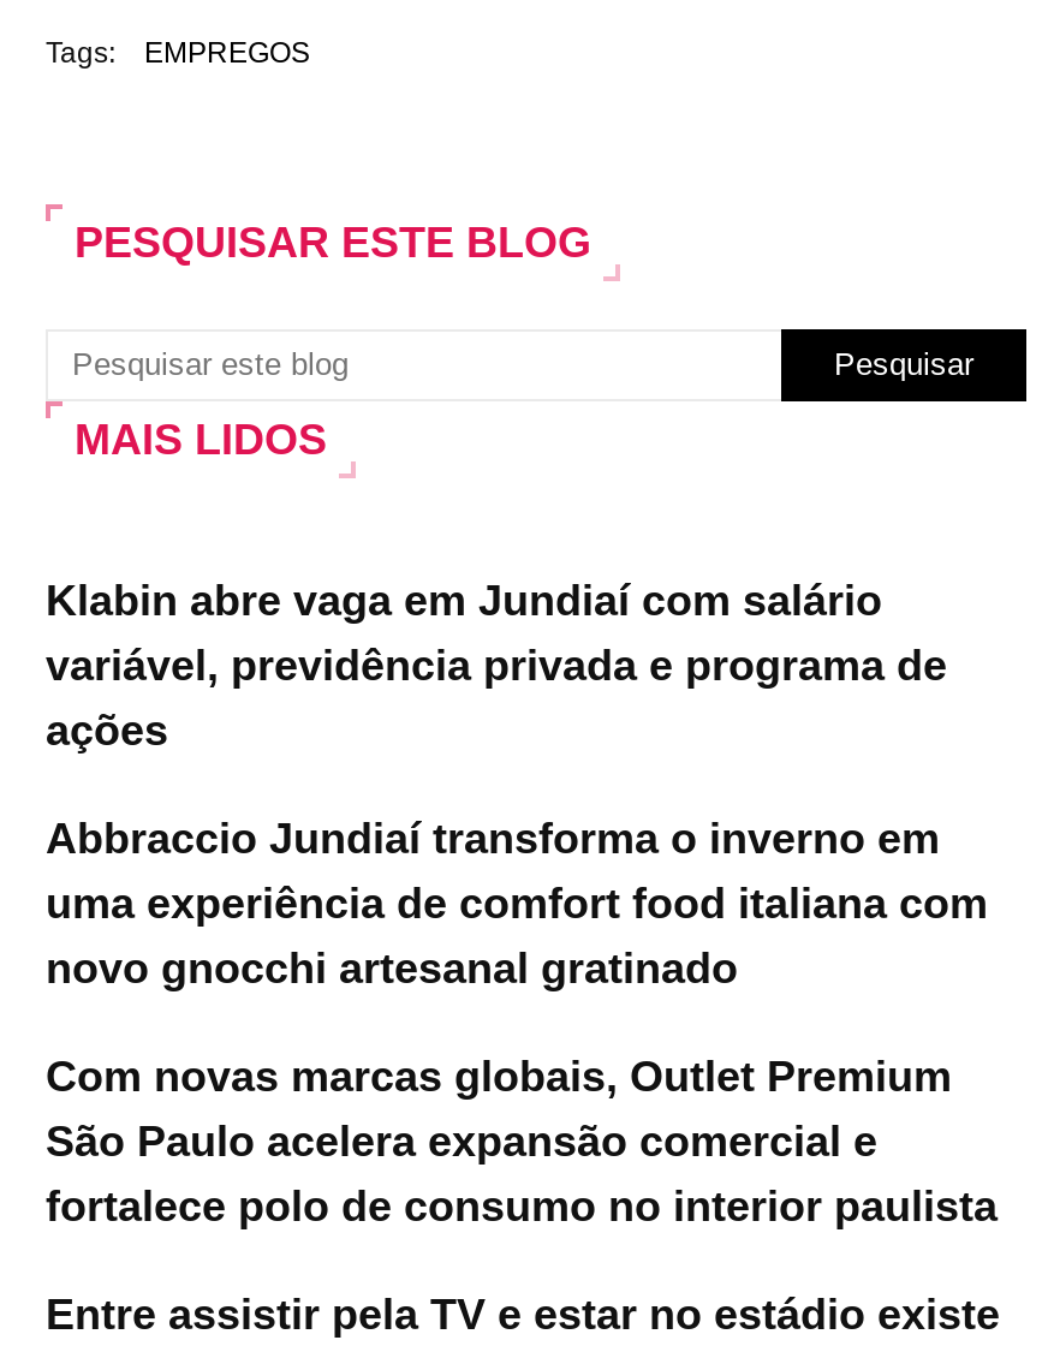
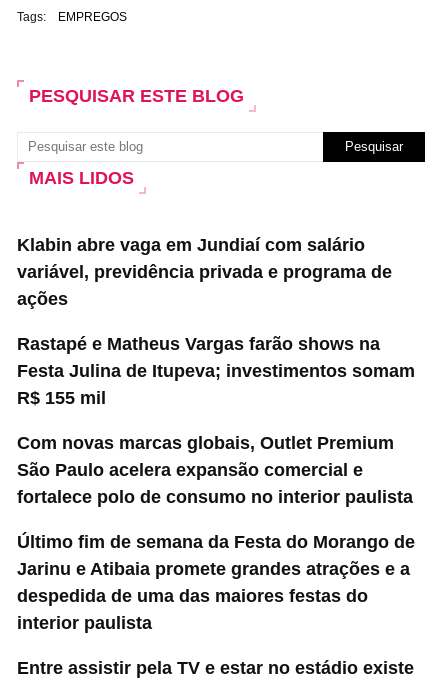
[46,816,988,993] Abbraccio Jundiaí transforma o inverno em | uma experiência de comfort food italiana com | novo gnocchi artesanal gratinado -> [17,334,415,408] Rastapé e Matheus Vargas farão shows na | Festa Julina de Itupeva; investimentos somam | R$ 155 mil
none -> [17,532,415,633] Último fim de semana da Festa do Morango de | Jarinu e Atibaia promete grandes atrações e a | despedida de uma das maiores festas do | interior paulista

